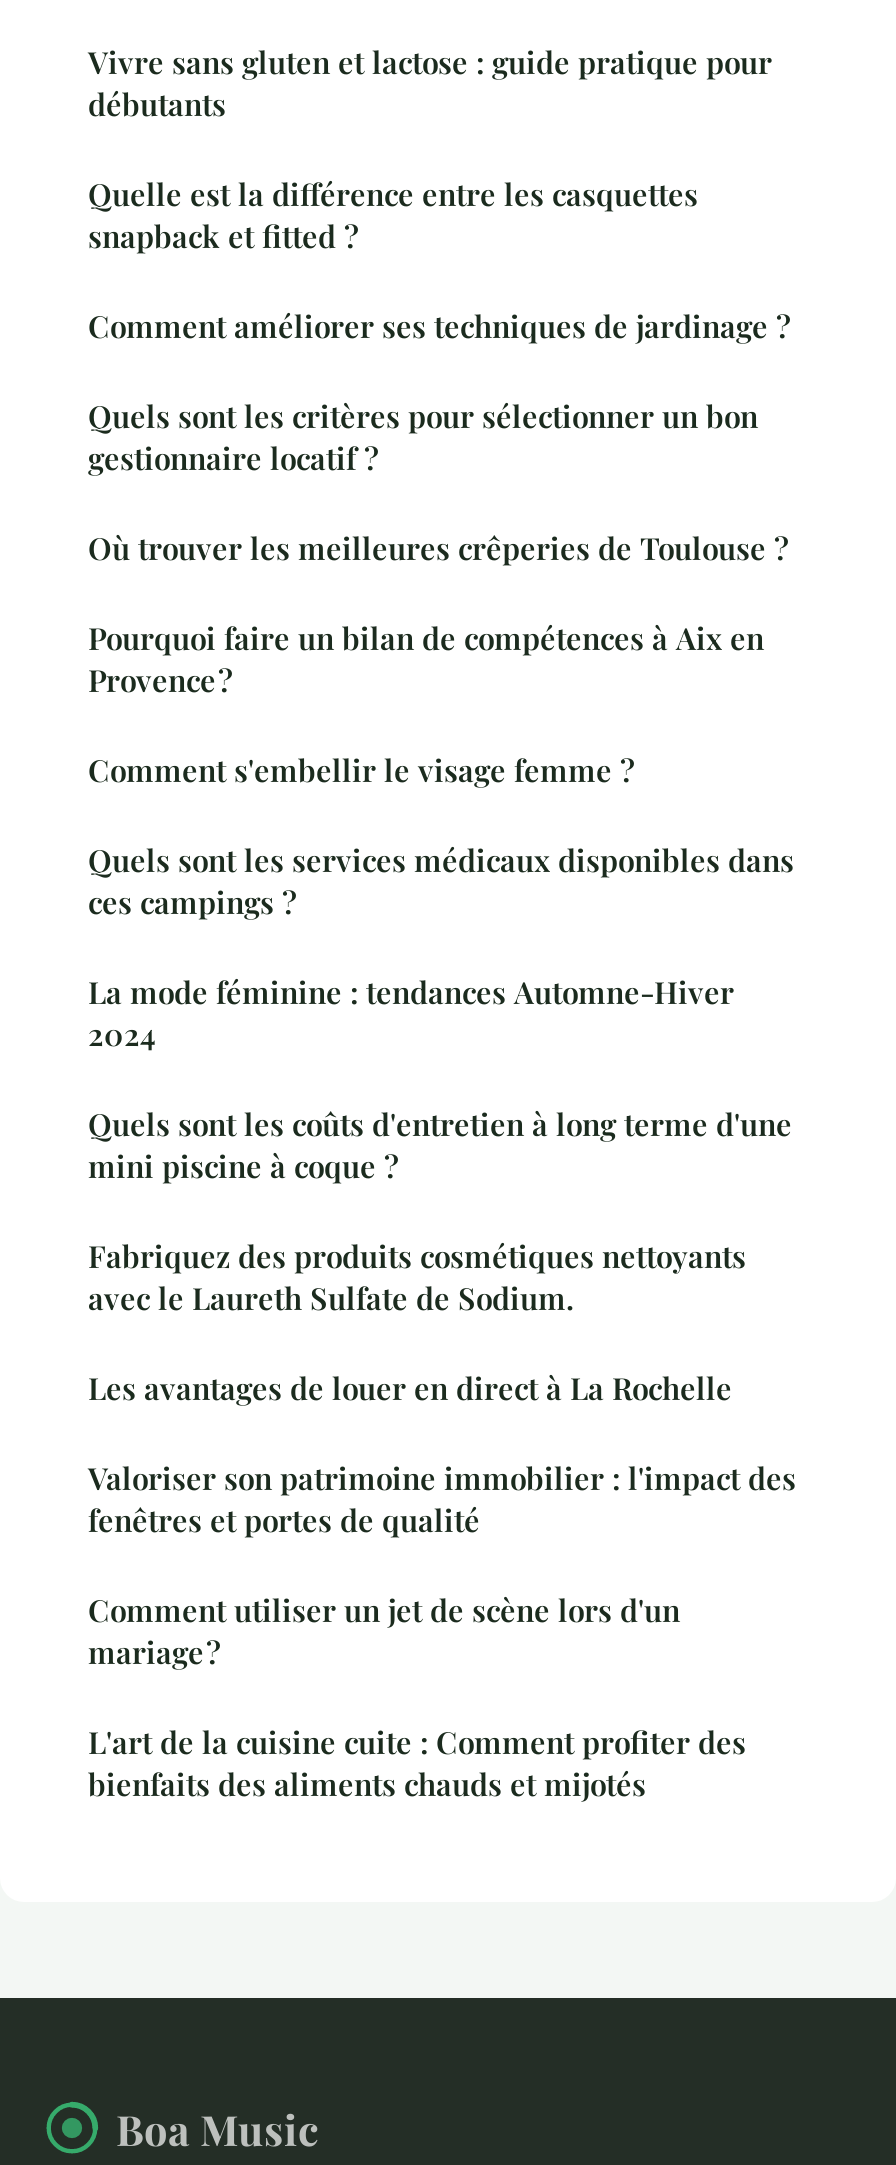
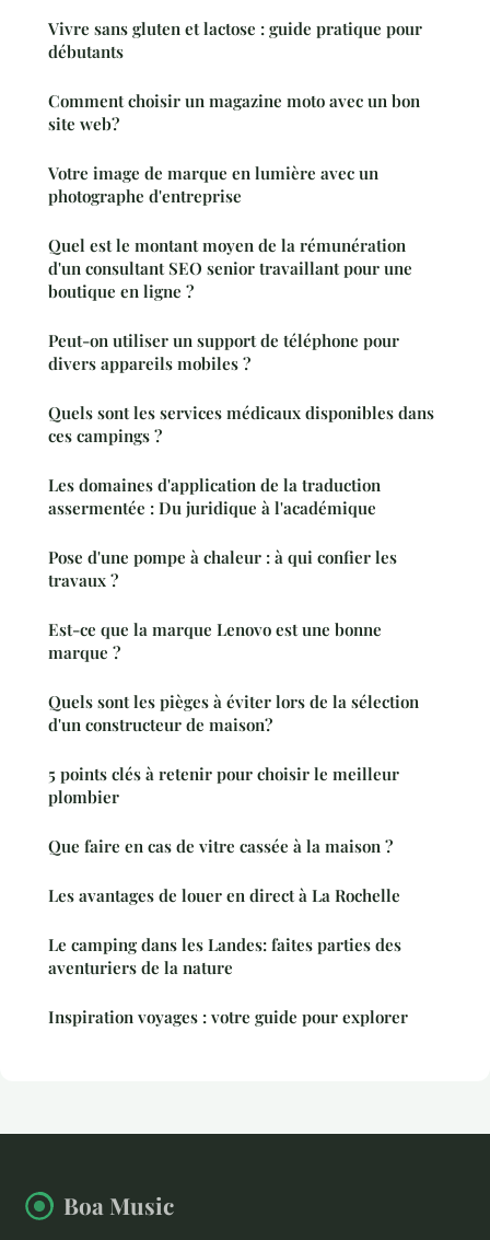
[88,173,790,789] Quelle est la différence entre les casquettes | snapback et fitted ? | Comment améliorer ses techniques de jardinage ? | Quels sont les critères pour sélectionner un bon | gestionnaire locatif ? | Où trouver les meilleures crêperies de Toulouse ? | Pourquoi faire un bilan de compétences à Aix en | Provence ? | Comment s'embellir le visage femme ? -> [48,90,420,375] Comment choisir un magazine moto avec un bon | site web? | Votre image de marque en lumière avec un | photographe d'entreprise | Quel est le montant moyen de la rémunération | d'un consultant SEO senior travaillant pour une | boutique en ligne ? | Peut-on utiliser un support de téléphone pour | divers appareils mobiles ?
moved [88,839,794,921] -> [48,402,434,447]: Quels sont les services médicaux disponibles dans | ces campings ?
[88,971,792,1317] La mode féminine : tendances Automne-Hiver | 2024 | Quels sont les coûts d'entretien à long terme d'une | mini piscine à coque ? | Fabriquez des produits cosmétiques nettoyants | avec le Laureth Sulfate de Sodium. -> [48,474,419,857] Les domaines d'application de la traduction | assermentée : Du juridique à l'académique | Pose d'une pompe à chaleur : à qui confier les | travaux ? | Est-ce que la marque Lenovo est une bonne | marque ? | Quels sont les pièges à éviter lors de la sélection | d'un constructeur de maison? | 5 points clés à retenir pour choisir le meilleur | plombier | Que faire en cas de vitre cassée à la maison ?
moved [88,1367,732,1407] -> [48,885,400,906]: Les avantages de louer en direct à La Rochelle
[88,1457,796,1803] Valoriser son patrimoine immobilier : l'impact des | fenêtres et portes de qualité | Comment utiliser un jet de scène lors d'un | mariage ? | L'art de la cuisine cuite : Comment profiter des | bienfaits des aliments chauds et mijotés -> [48,934,408,1028] Le camping dans les Landes: faites parties des | aventuriers de la nature | Inspiration voyages : votre guide pour explorer

